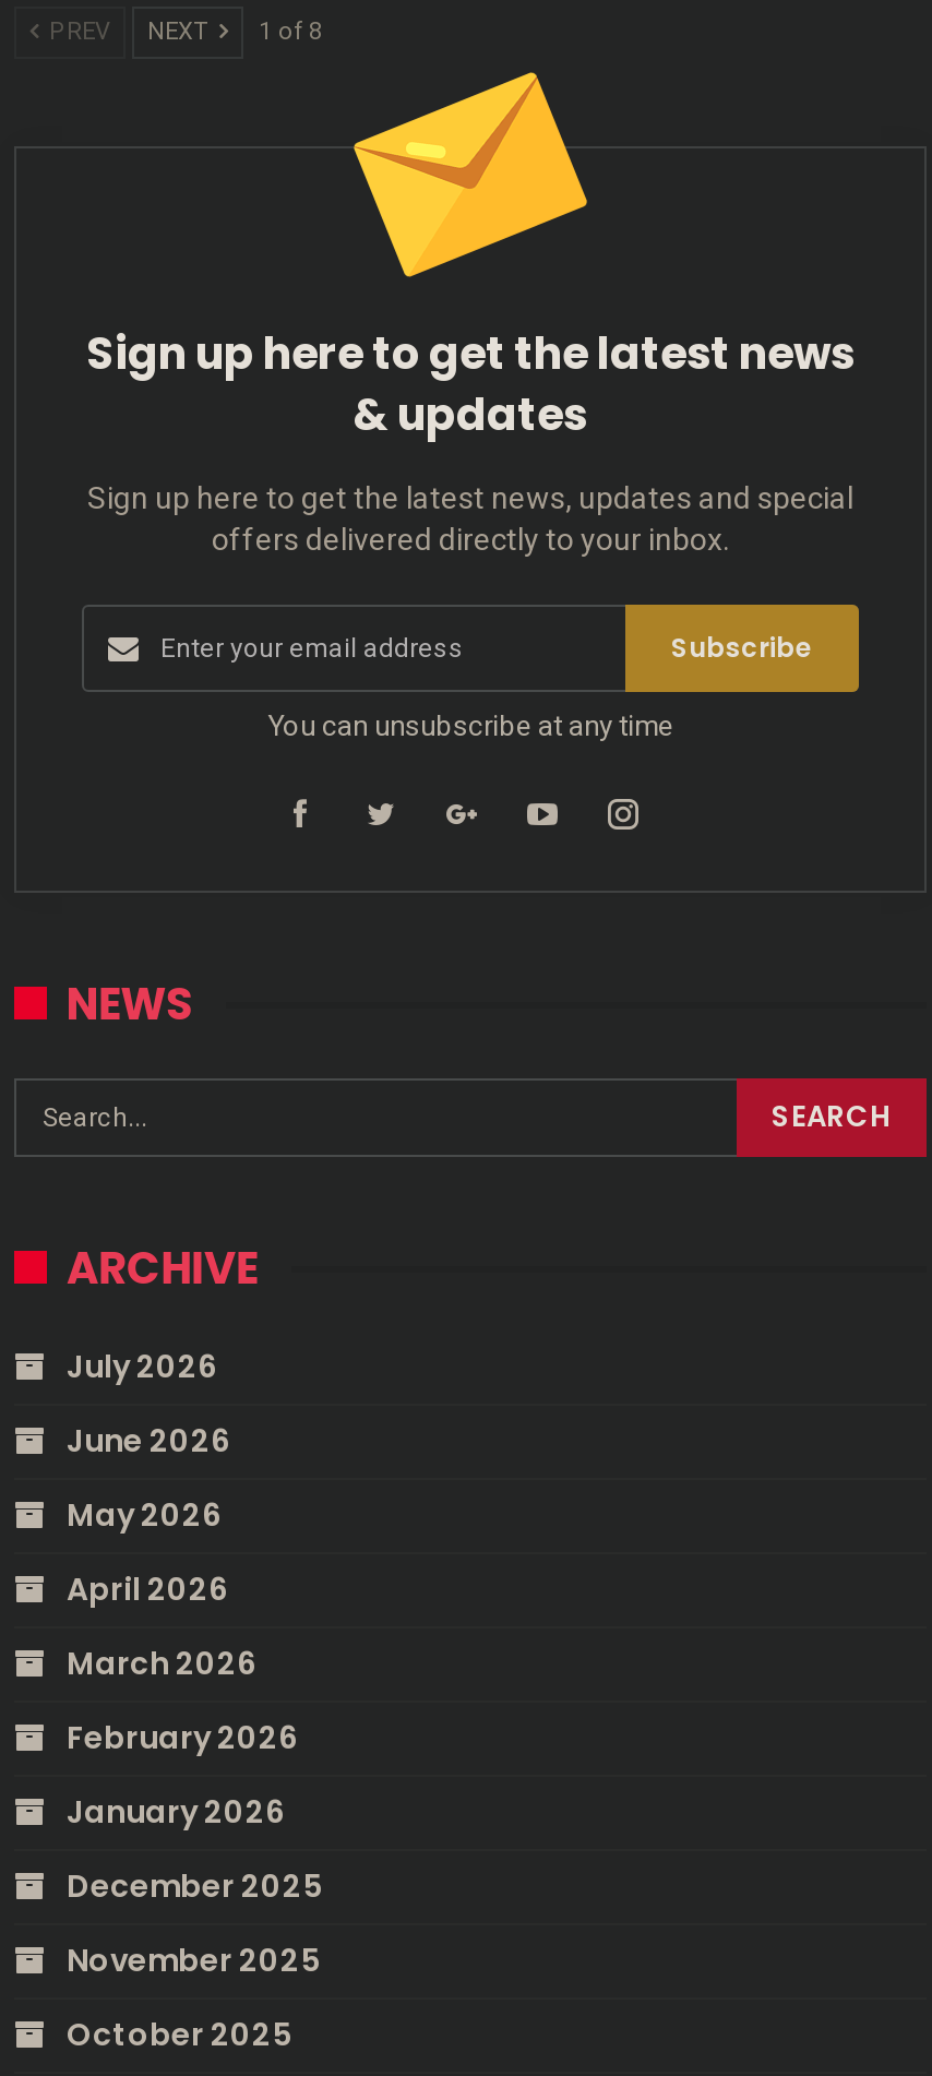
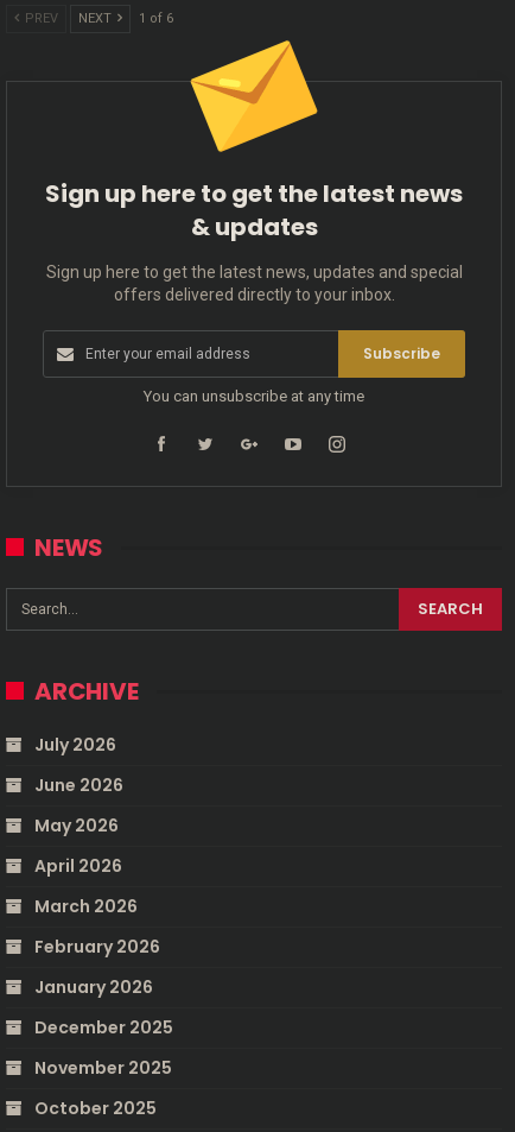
[43,17,322,45] PREV NEXT 1 of 8 -> [21,10,173,26] PREV NEXT 1 of 6

